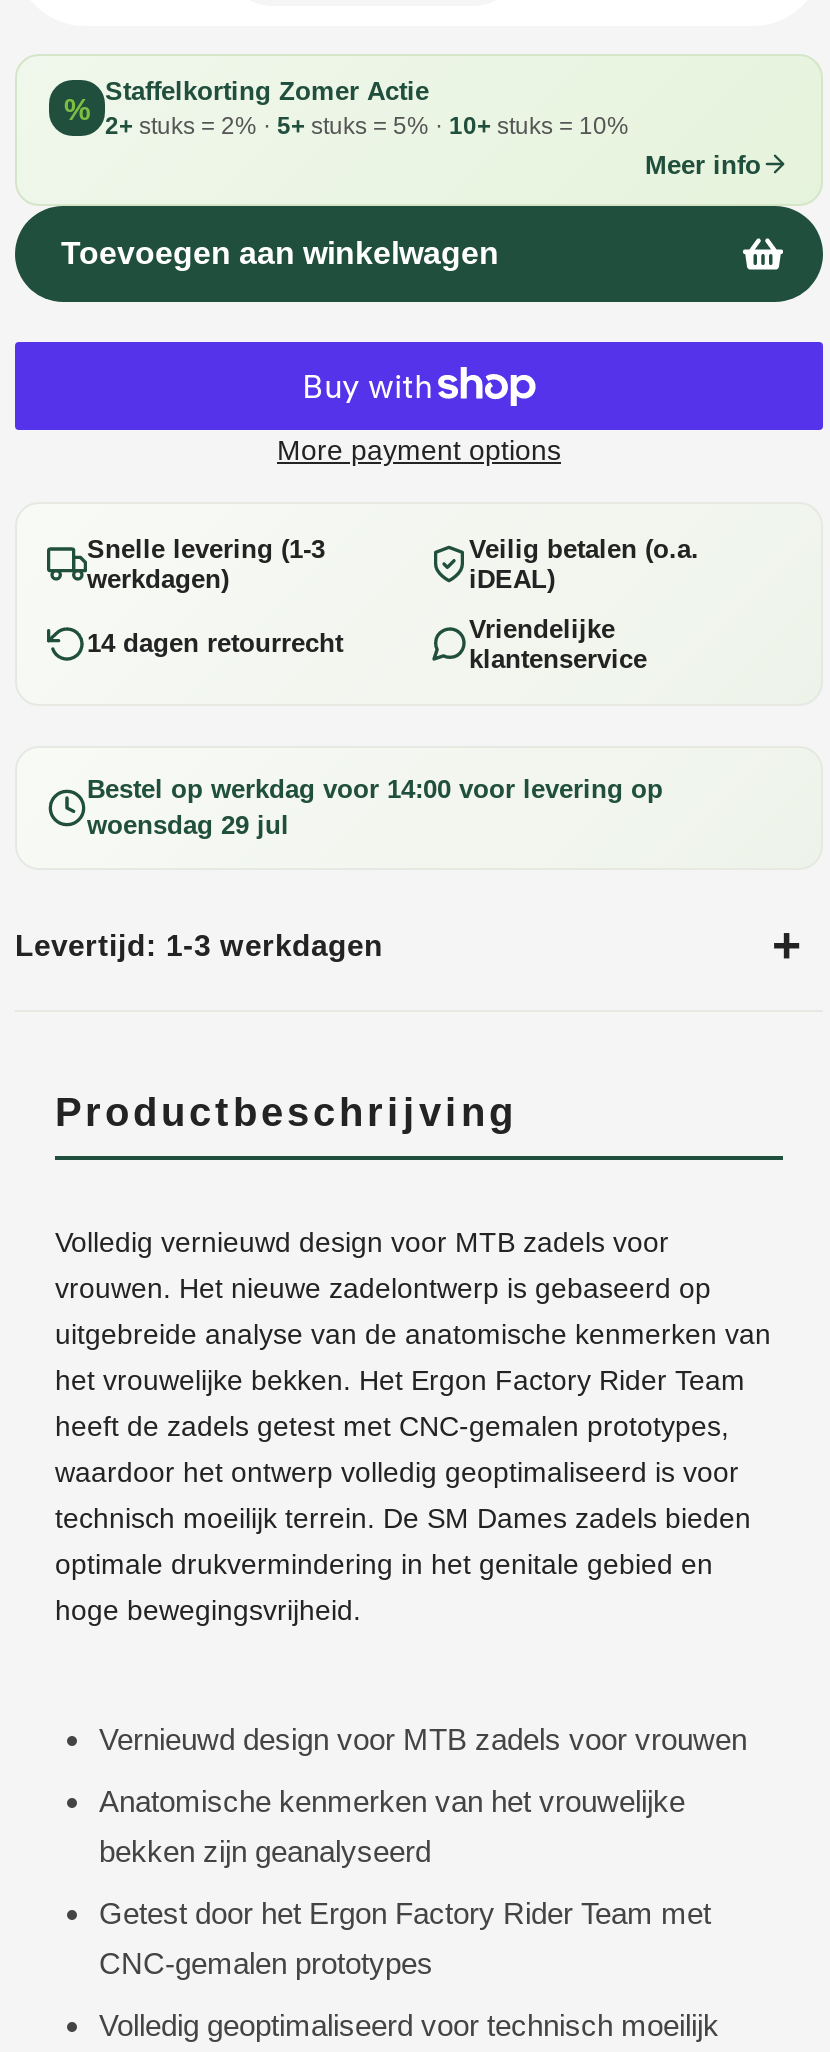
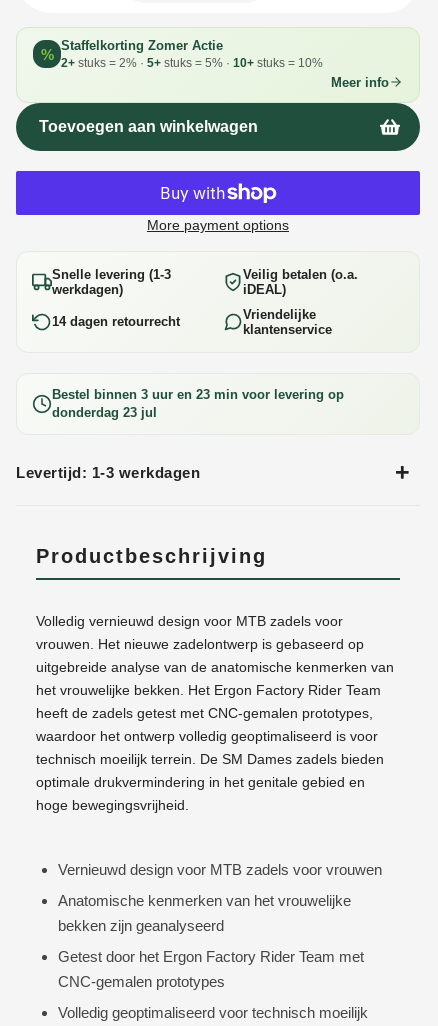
[87,774,663,840] Bestel op werkdag voor 14:00 voor levering op | woensdag 29 jul -> [52,387,344,420] Bestel binnen 3 uur en 23 min voor levering op | donderdag 23 jul

